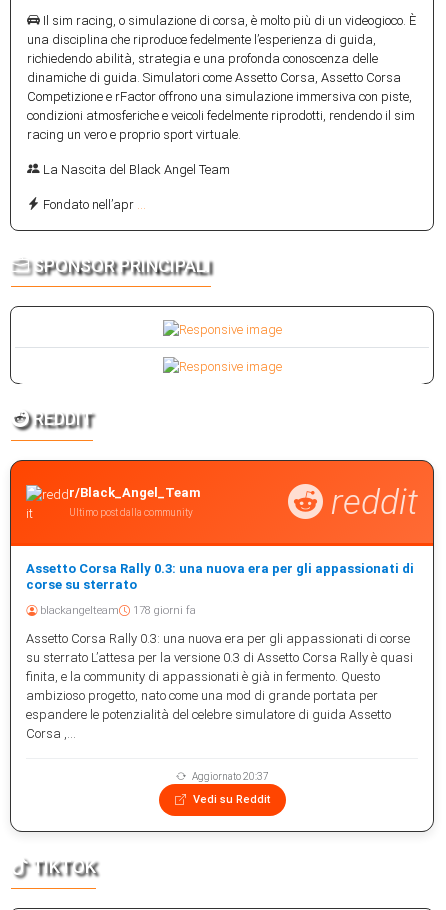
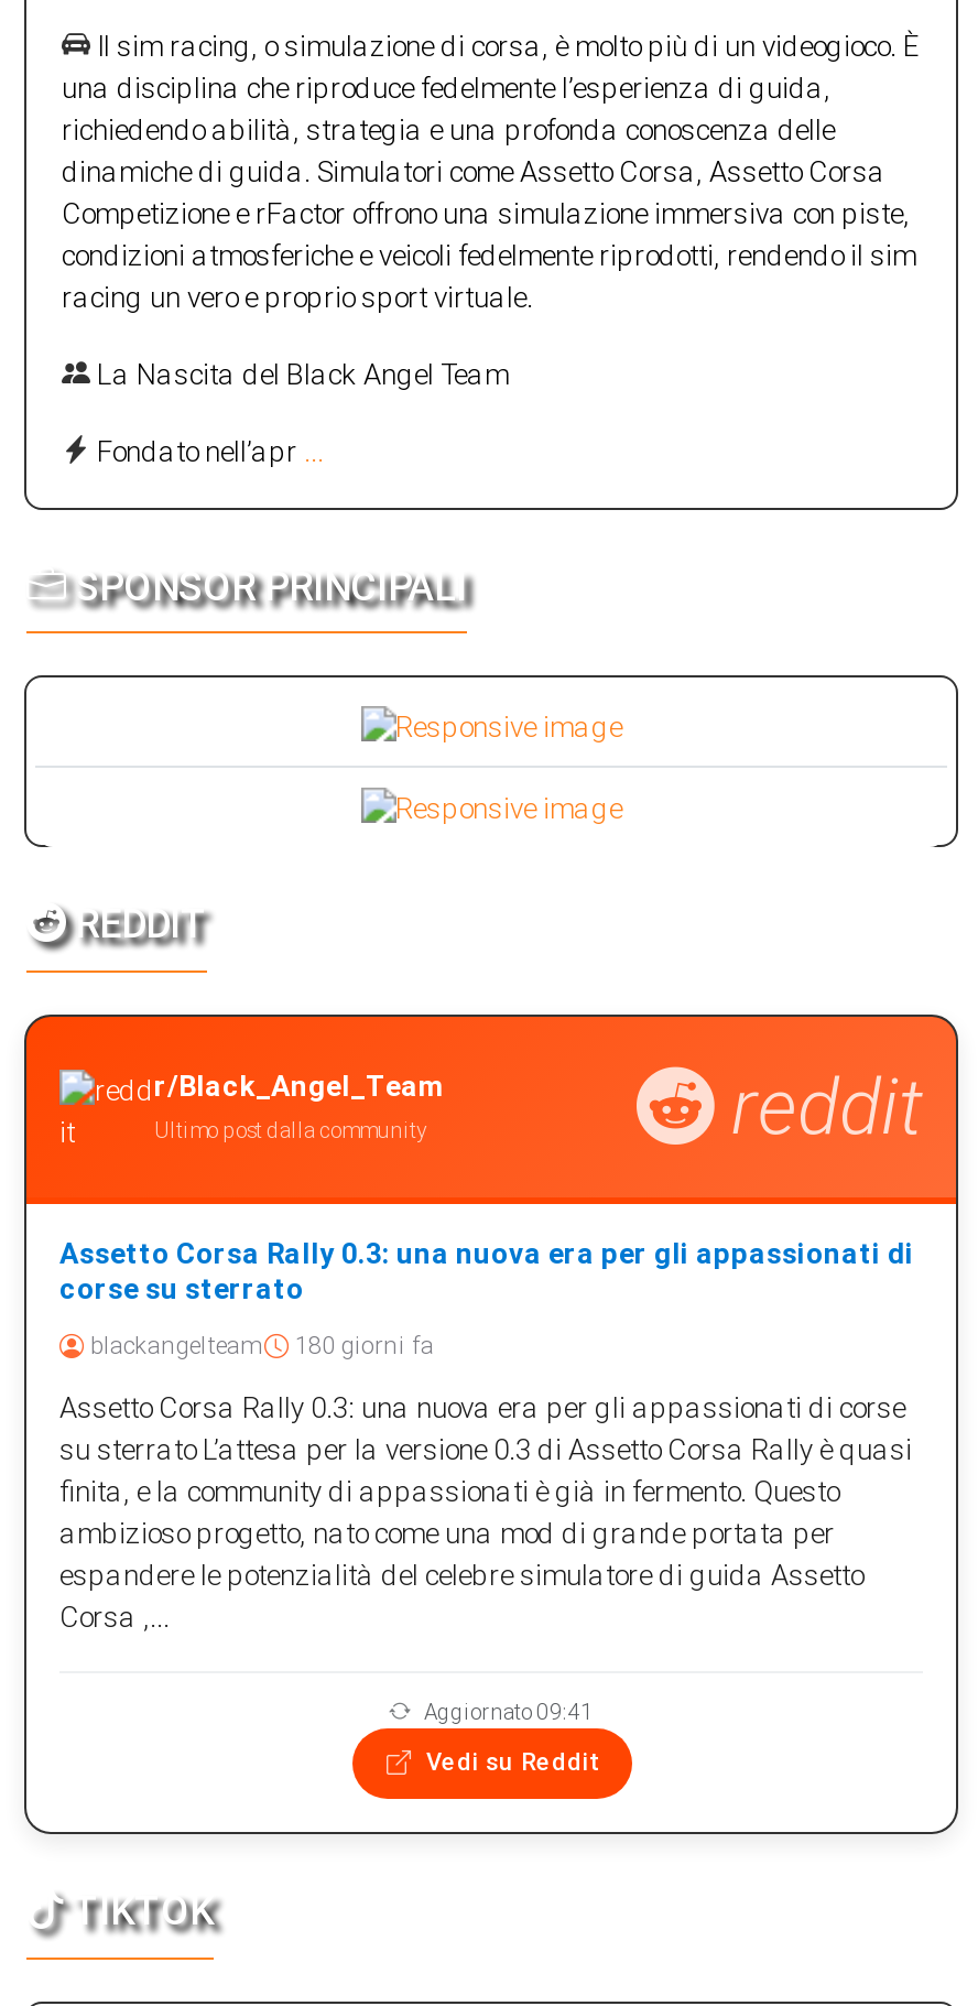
[37,604,196,617] blackangelteam 178 giorni fa -> [84,1332,434,1361] blackangelteam 180 giorni fa
[189,771,268,782] Aggiornato 20:37 -> [420,1700,594,1724] Aggiornato 09:41

